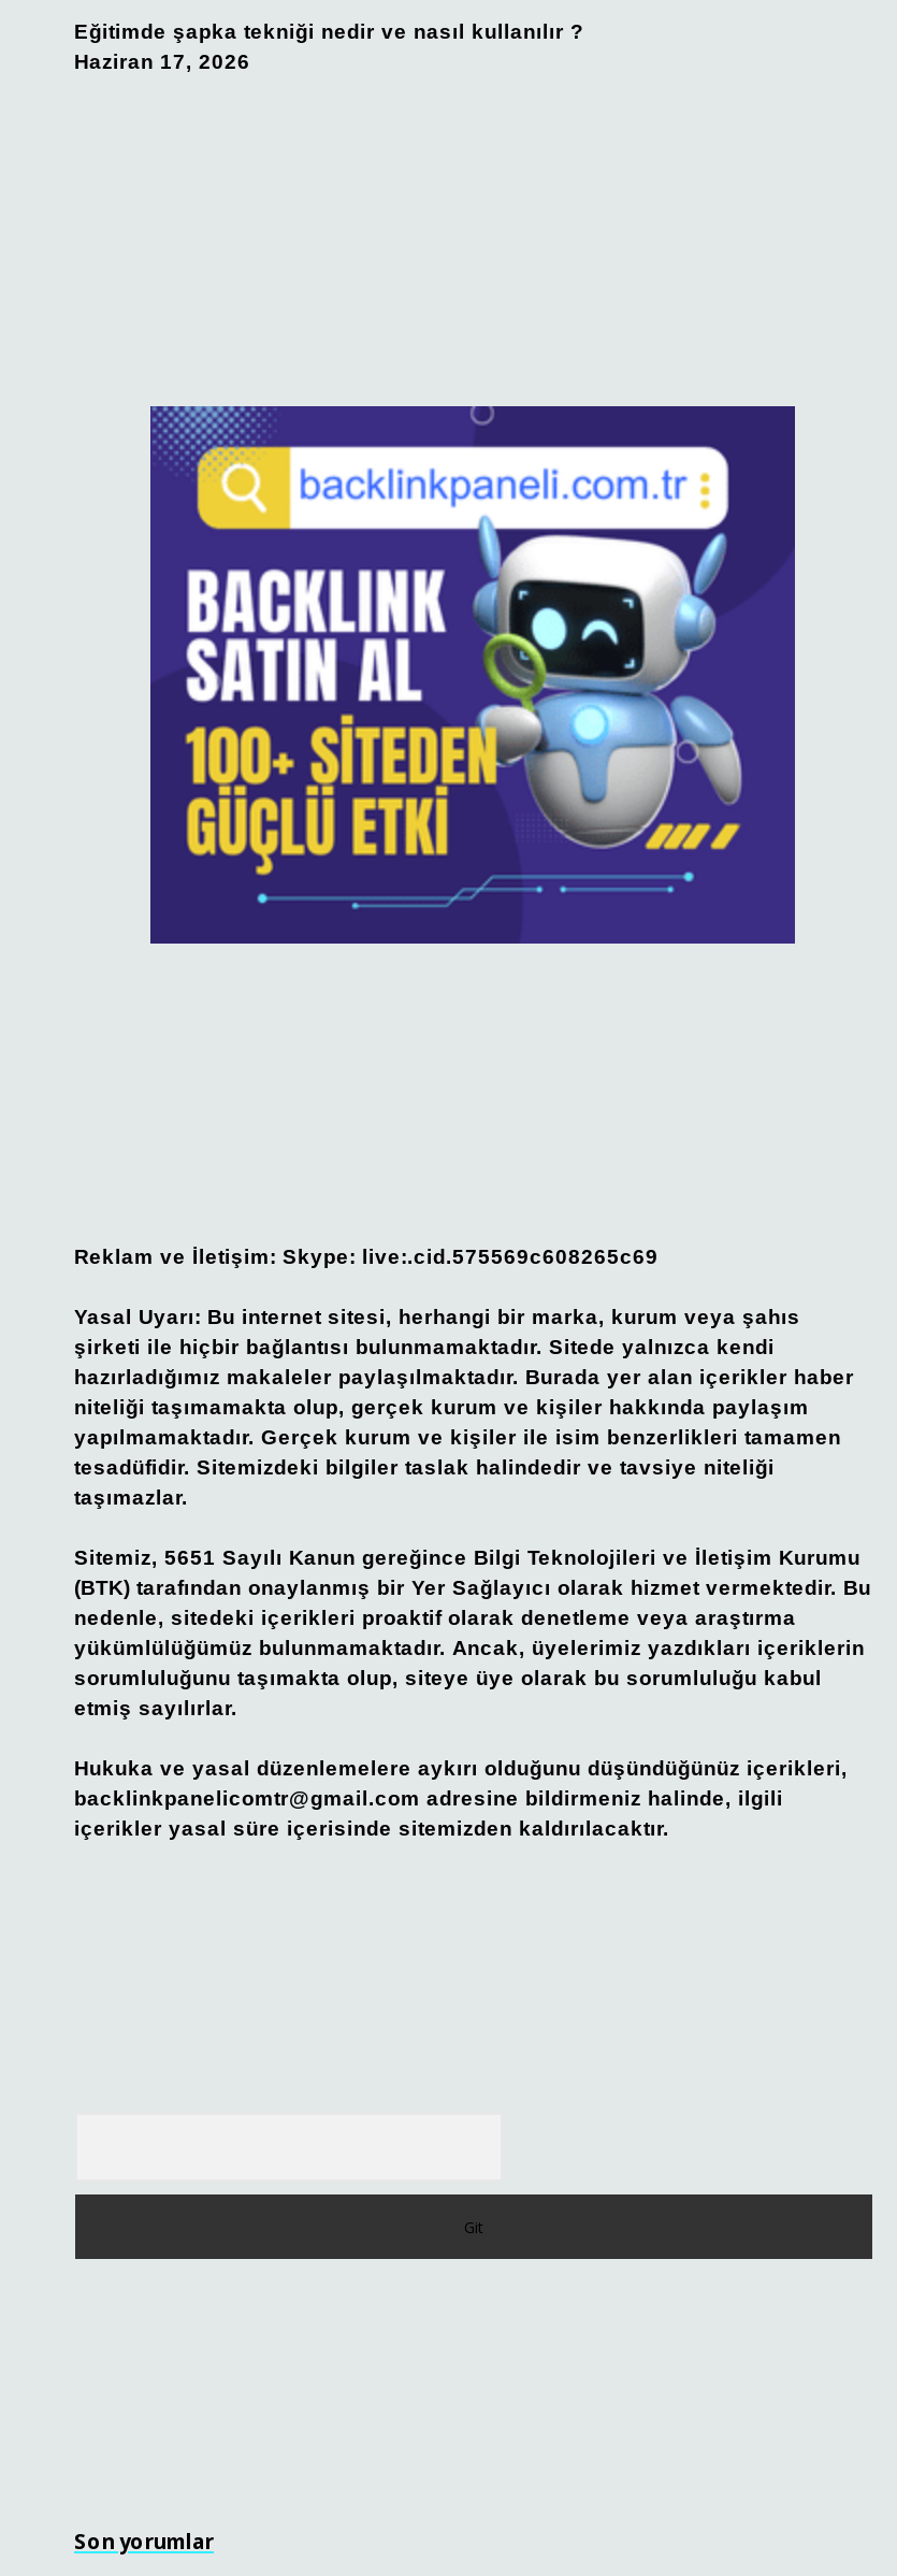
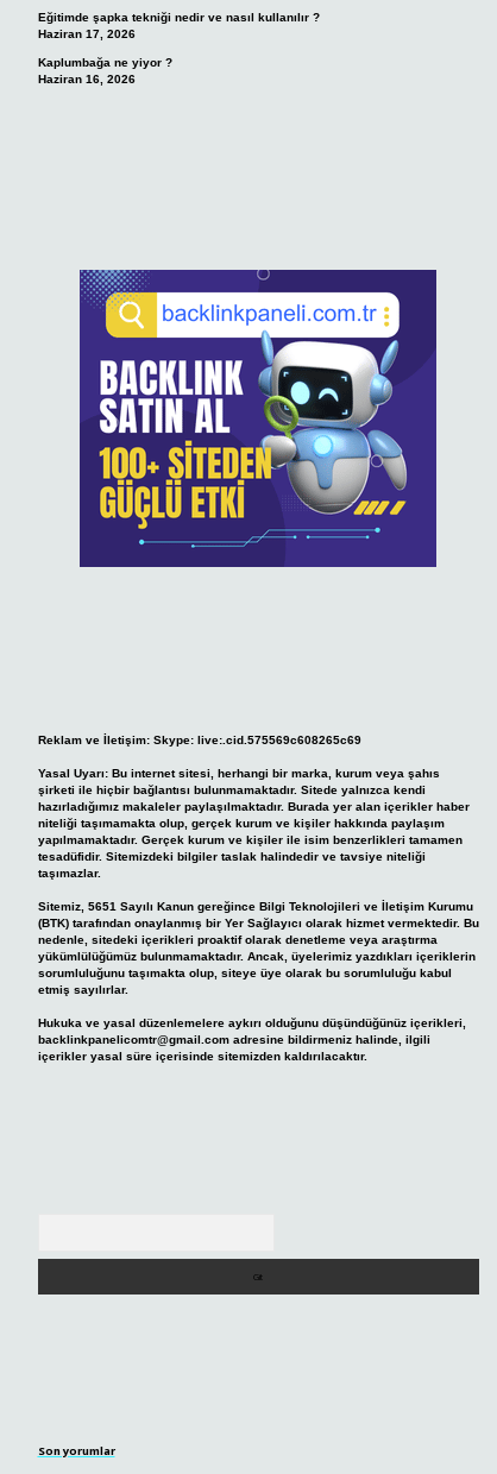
none -> [37,55,172,85] Kaplumbağa ne yiyor ? | Haziran 16, 2026

